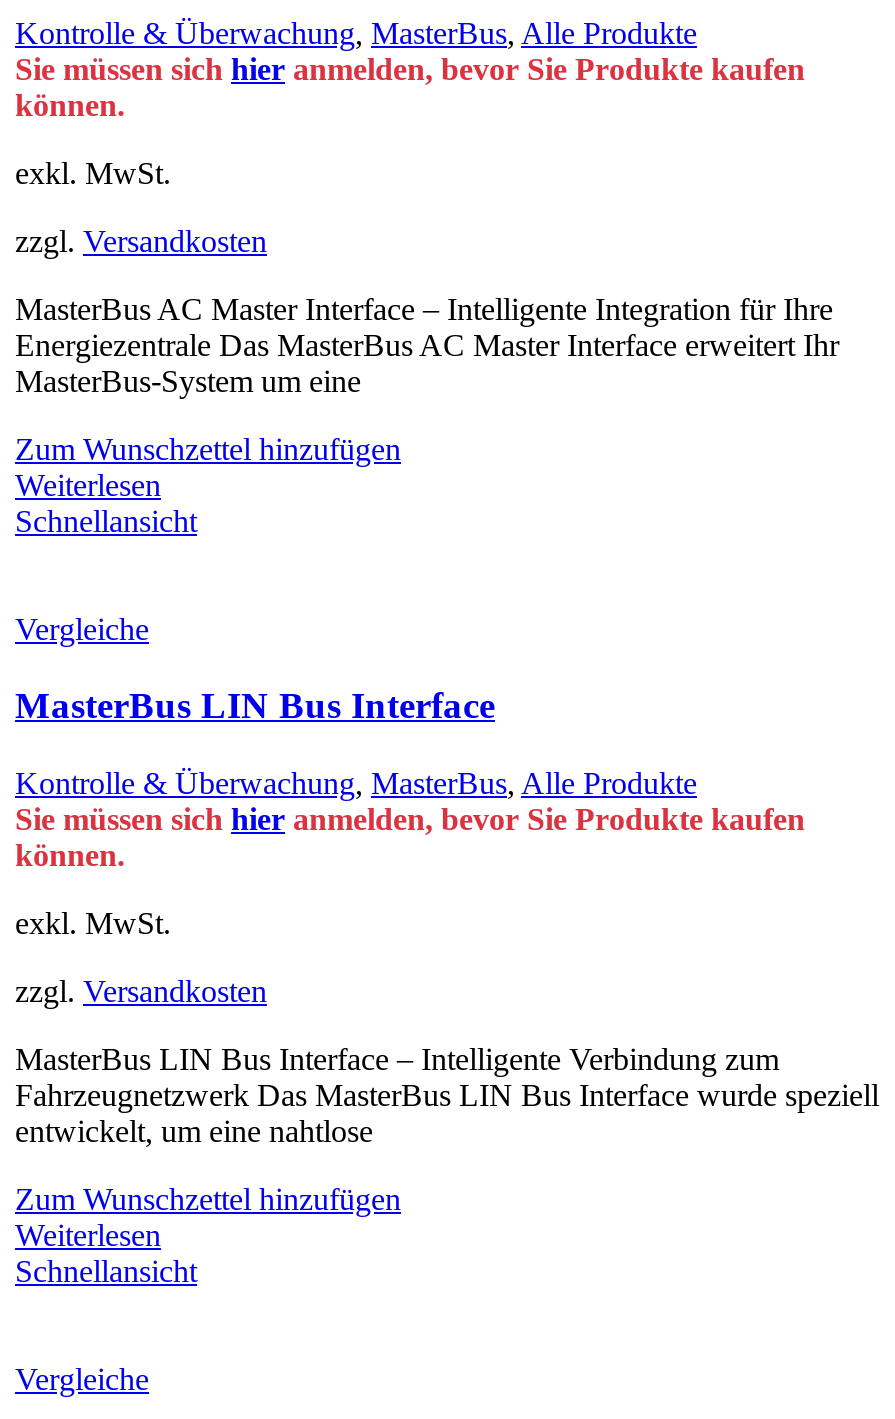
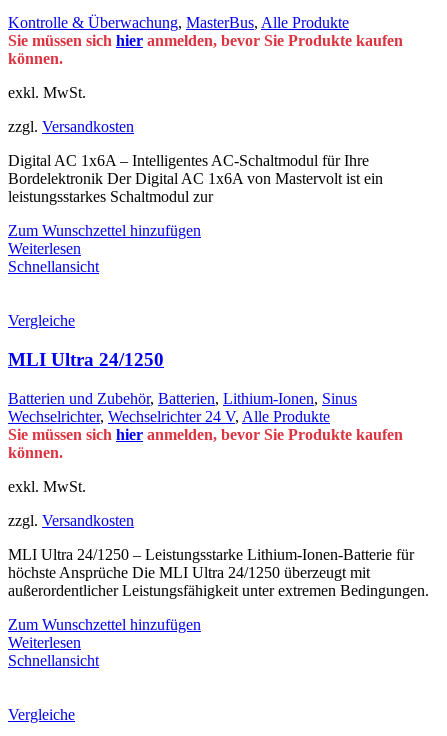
[15,291,839,397] MasterBus AC Master Interface – Intelligente Integration für Ihre | Energiezentrale Das MasterBus AC Master Interface erweitert Ihr | MasterBus-System um eine -> [8,152,383,205] Digital AC 1x6A – Intelligentes AC-Schaltmodul für Ihre | Bordelektronik Der Digital AC 1x6A von Mastervolt ist ein | leistungsstarkes Schaltmodul zur
[15,684,495,726] MasterBus LIN Bus Interface -> [8,349,164,370] MLI Ultra 24/1250
[15,766,697,800] Kontrolle & Überwachung, MasterBus, Alle Produkte -> [8,390,357,425] Batterien und Zubehör, Batterien, Lithium-Ionen, Sinus | Wechselrichter, Wechselrichter 24 V, Alle Produkte
[15,1042,879,1148] MasterBus LIN Bus Interface – Intelligente Verbindung zum | Fahrzeugnetzwerk Das MasterBus LIN Bus Interface wurde speziell | entwickelt, um eine nahtlose -> [8,546,429,599] MLI Ultra 24/1250 – Leistungsstarke Lithium-Ionen-Batterie für | höchste Ansprüche Die MLI Ultra 24/1250 überzeugt mit | außerordentlicher Leistungsfähigkeit unter extremen Bedingungen.

